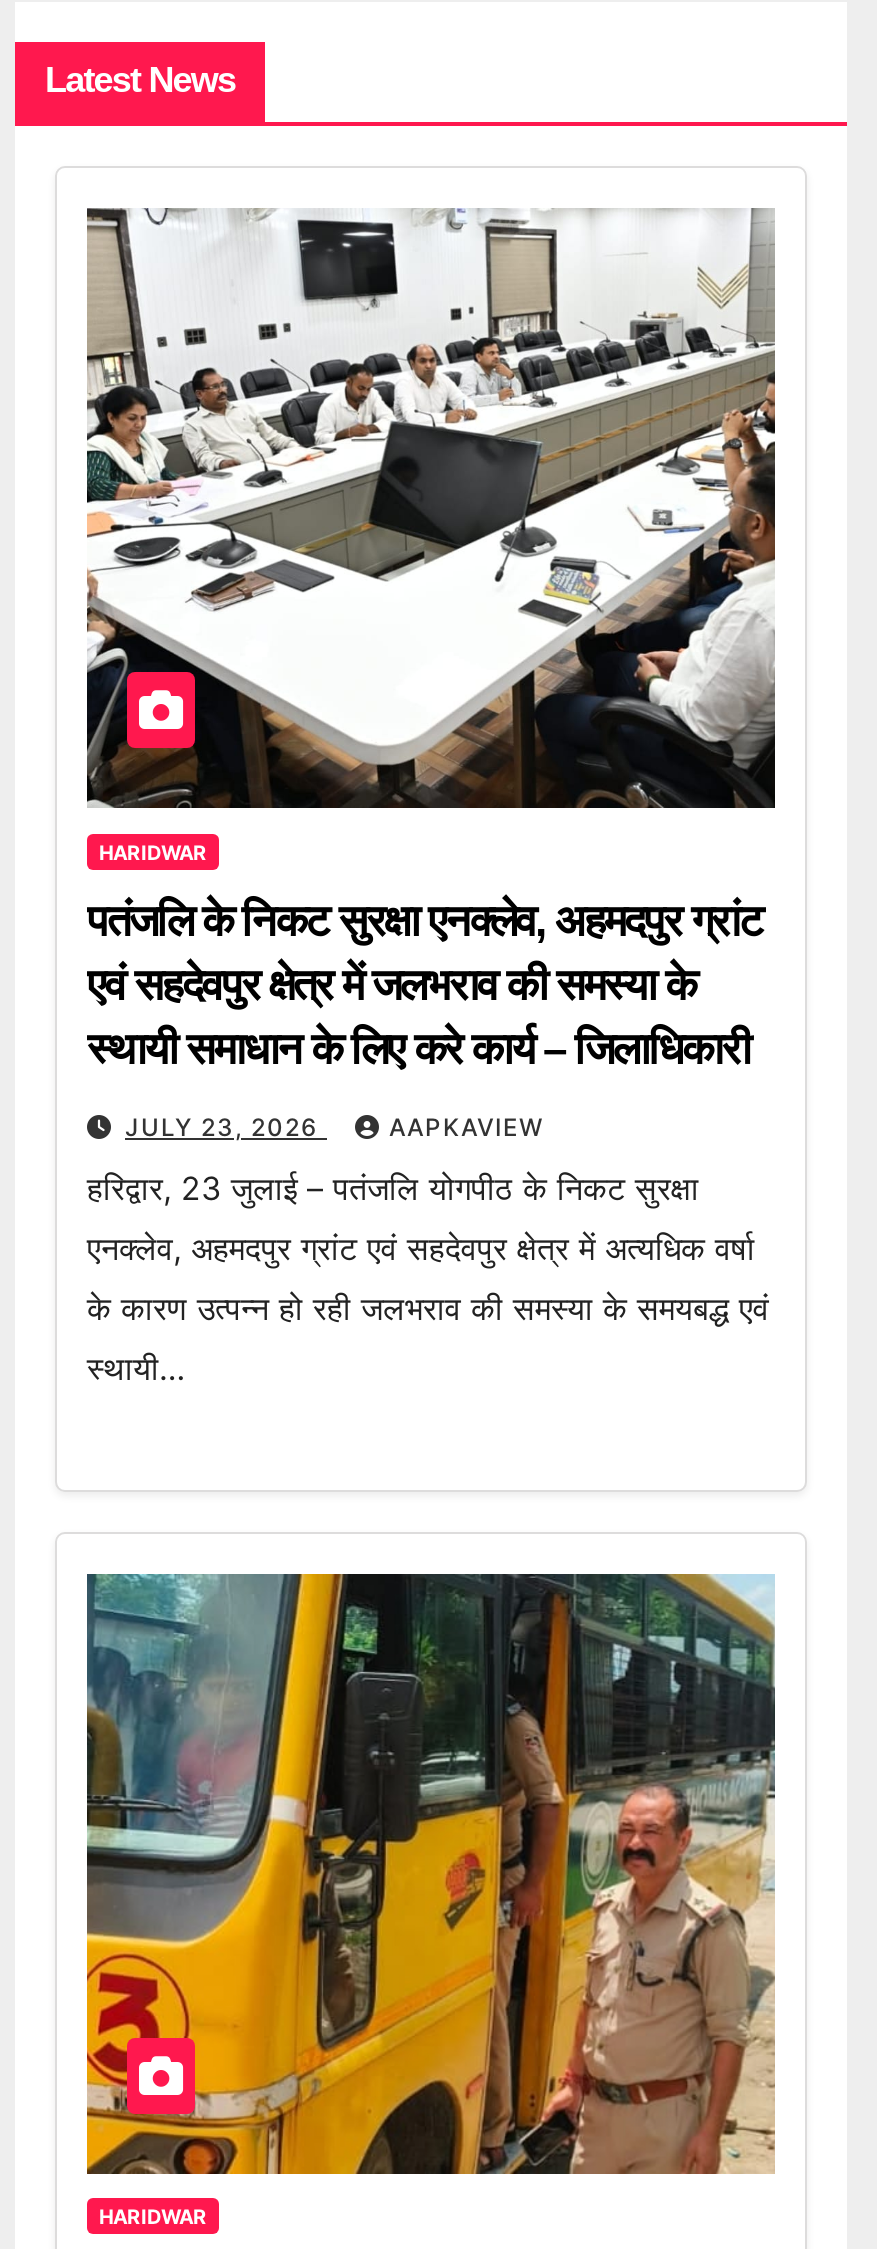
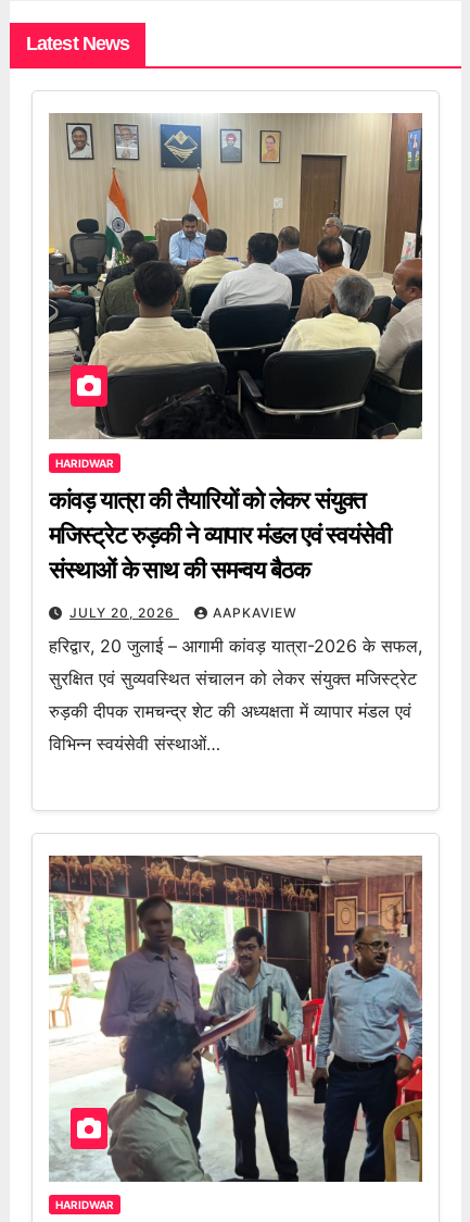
[85,208,777,810] [image] -> [48,112,423,440] [image]
[87,896,763,1074] पतंजलि के निकट सुरक्षा एनक्लेव, अहमदपुर ग्रांट | एवं सहदेवपुर क्षेत्र में जलभराव की समस्या के | स्थायी समाधान के लिए करे कार्य – जिलाधिकारी -> [49,487,391,584] कांवड़ यात्रा की तैयारियों को लेकर संयुक्त | मजिस्ट्रेट रुड़की ने व्यापार मंडल एवं स्वयंसेवी | संस्थाओं के साथ की समन्वय बैठक
[125,1112,327,1142] JULY 23, 2026 -> [69,604,179,621] JULY 20, 2026
[87,1168,699,1208] हरिद्वार, 23 जुलाई – पतंजलि योगपीठ के निकट सुरक्षा -> [49,635,422,657] हरिद्वार, 20 जुलाई – आगामी कांवड़ यात्रा-2026 के सफल,
[87,1228,755,1268] एनक्लेव, अहमदपुर ग्रांट एवं सहदेवपुर क्षेत्र में अत्यधिक वर्षा -> [49,668,417,689] सुरक्षित एवं सुव्यवस्थित संचालन को लेकर संयुक्त मजिस्ट्रेट
[87,1288,769,1328] के कारण उत्पन्न हो रही जलभराव की समस्या के समयबद्ध एवं -> [49,700,411,722] रुड़की दीपक रामचन्द्र शेट की अध्यक्षता में व्यापार मंडल एवं
[87,1348,185,1388] स्थायी… -> [49,733,220,755] विभिन्न स्वयंसेवी संस्थाओं…
[85,1572,777,2176] [image] -> [48,855,423,1183] [image]

